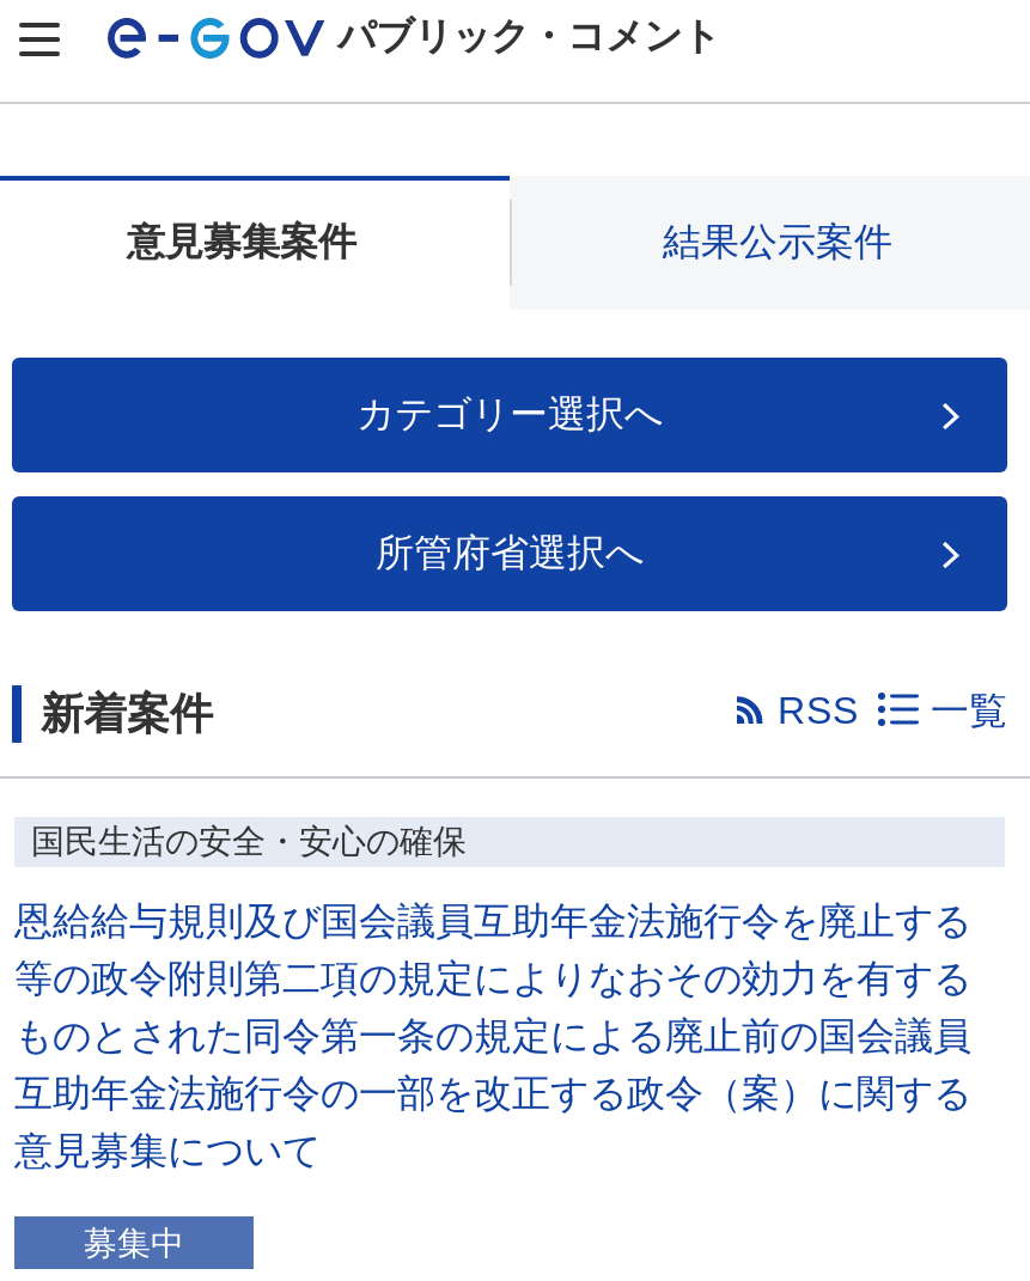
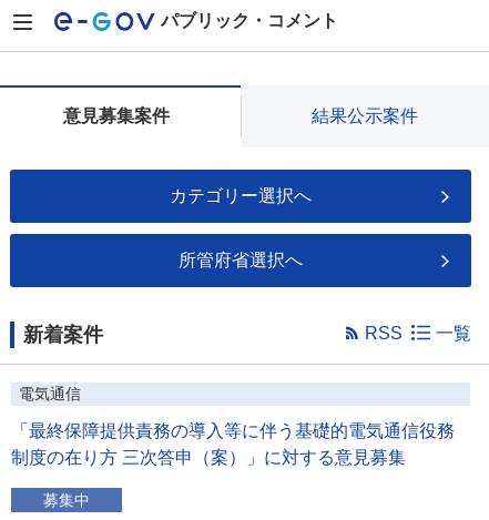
[31,822,467,860] 国民生活の安全・安心の確保 -> [19,385,81,402] 電気通信
[14,901,971,1171] 恩給給与規則及び国会議員互助年金法施行令を廃止する | 等の政令附則第二項の規定によりなおその効力を有する | ものとされた同令第一条の規定による廃止前の国会議員 | 互助年金法施行令の一部を改正する政令（案）に関する | 意見募集について -> [11,421,455,467] 「最終保障提供責務の導入等に伴う基礎的電気通信役務 | 制度の在り方 三次答申（案）」に対する意見募集

